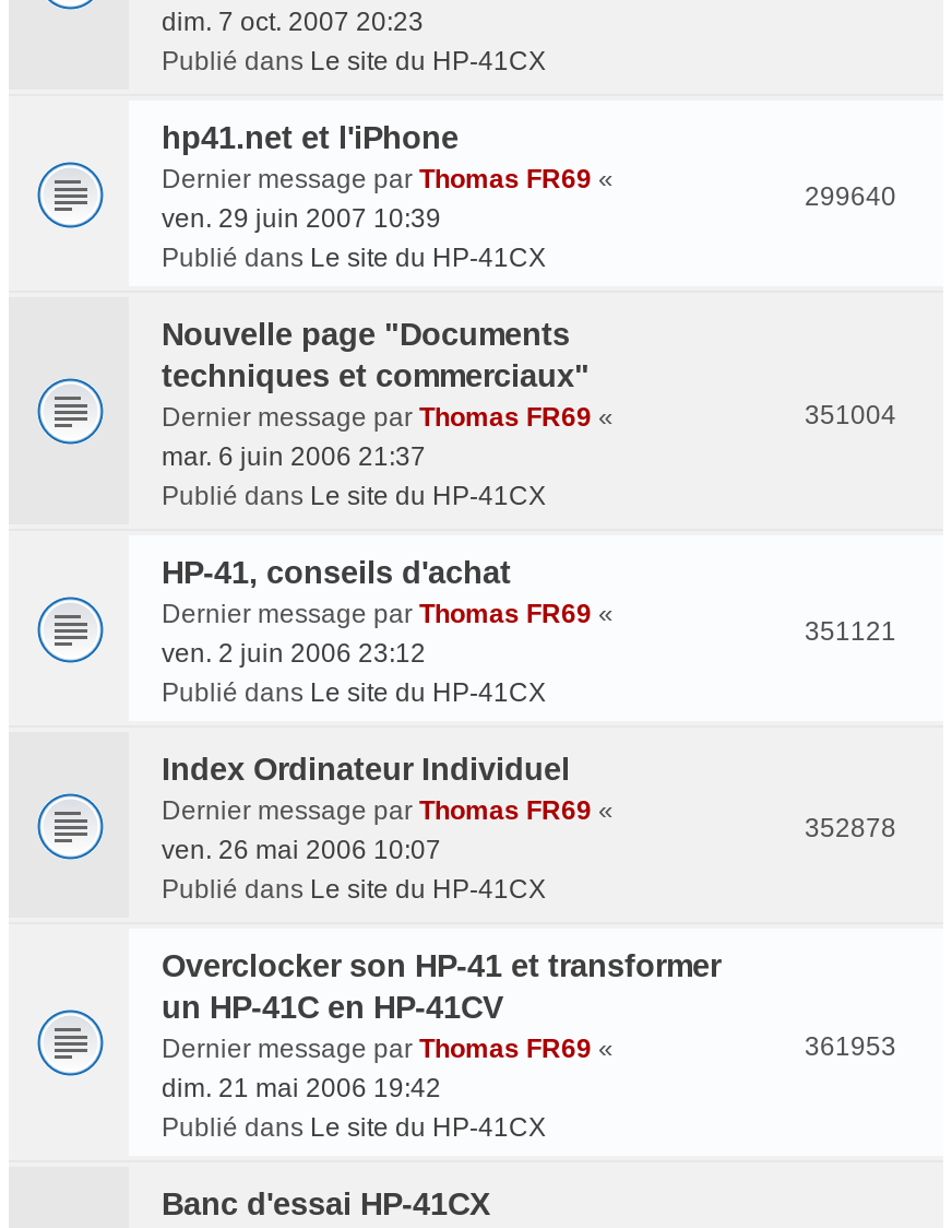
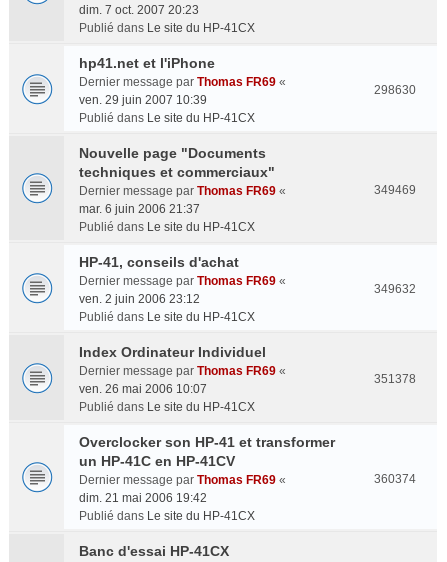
[805,181,896,212] 299640 -> [373,83,415,97] 298630
[805,400,896,430] 351004 -> [373,183,415,197] 349469
[805,616,896,647] 351121 -> [373,282,415,296] 349632
[805,813,896,843] 352878 -> [373,372,415,386] 351378
[805,1031,896,1062] 361953 -> [373,472,415,486] 360374

